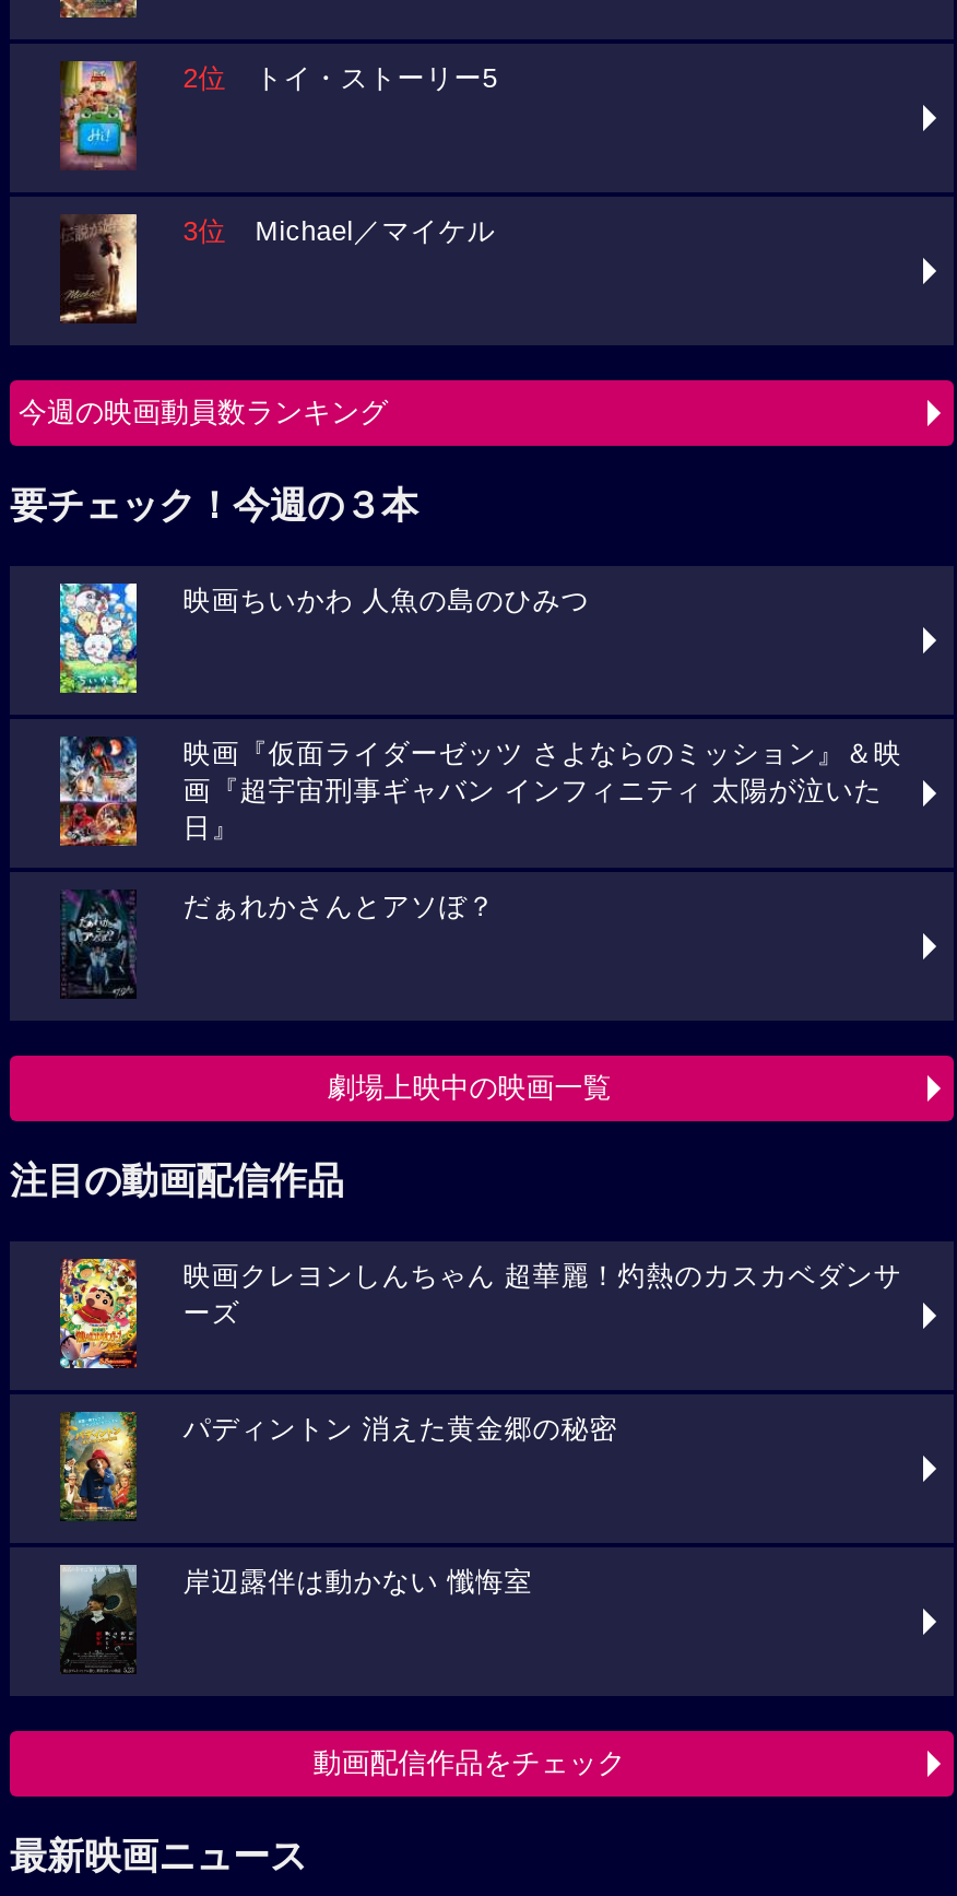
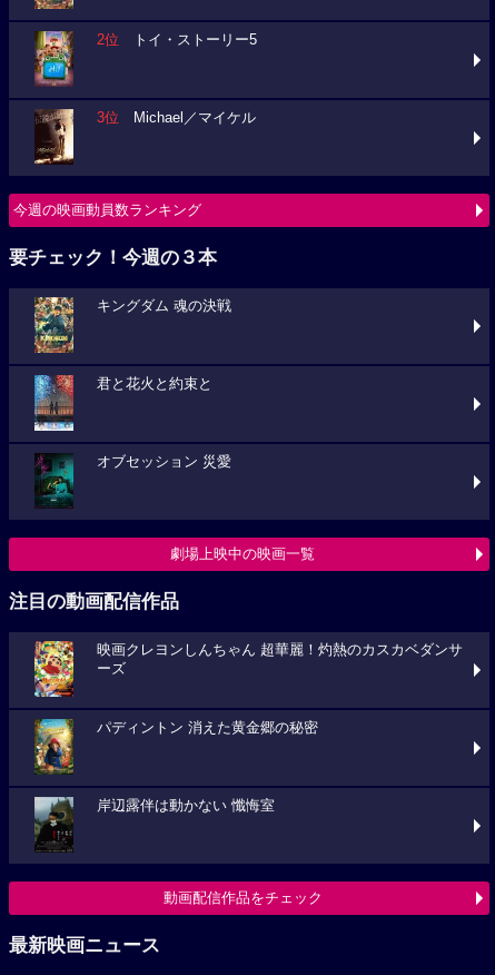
[58,581,589,695] [image] | 映画ちいかわ 人魚の島のひみつ -> [33,296,232,354] [image] | キングダム 魂の決戦
[58,737,902,846] [image] | 映画『仮面ライダーゼッツ さよならのミッション』＆映 | 画『超宇宙刑事ギャバン インフィニティ 太陽が泣いた | 日』 -> [33,374,213,432] [image] | 君と花火と約束と
[62,890,496,994] [image] | だぁれかさんとアソぼ？ -> [34,453,232,505] [image] | オブセッション 災愛

